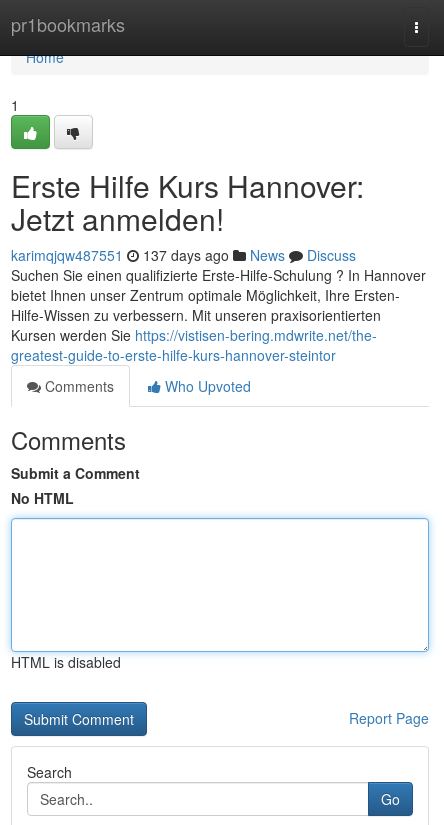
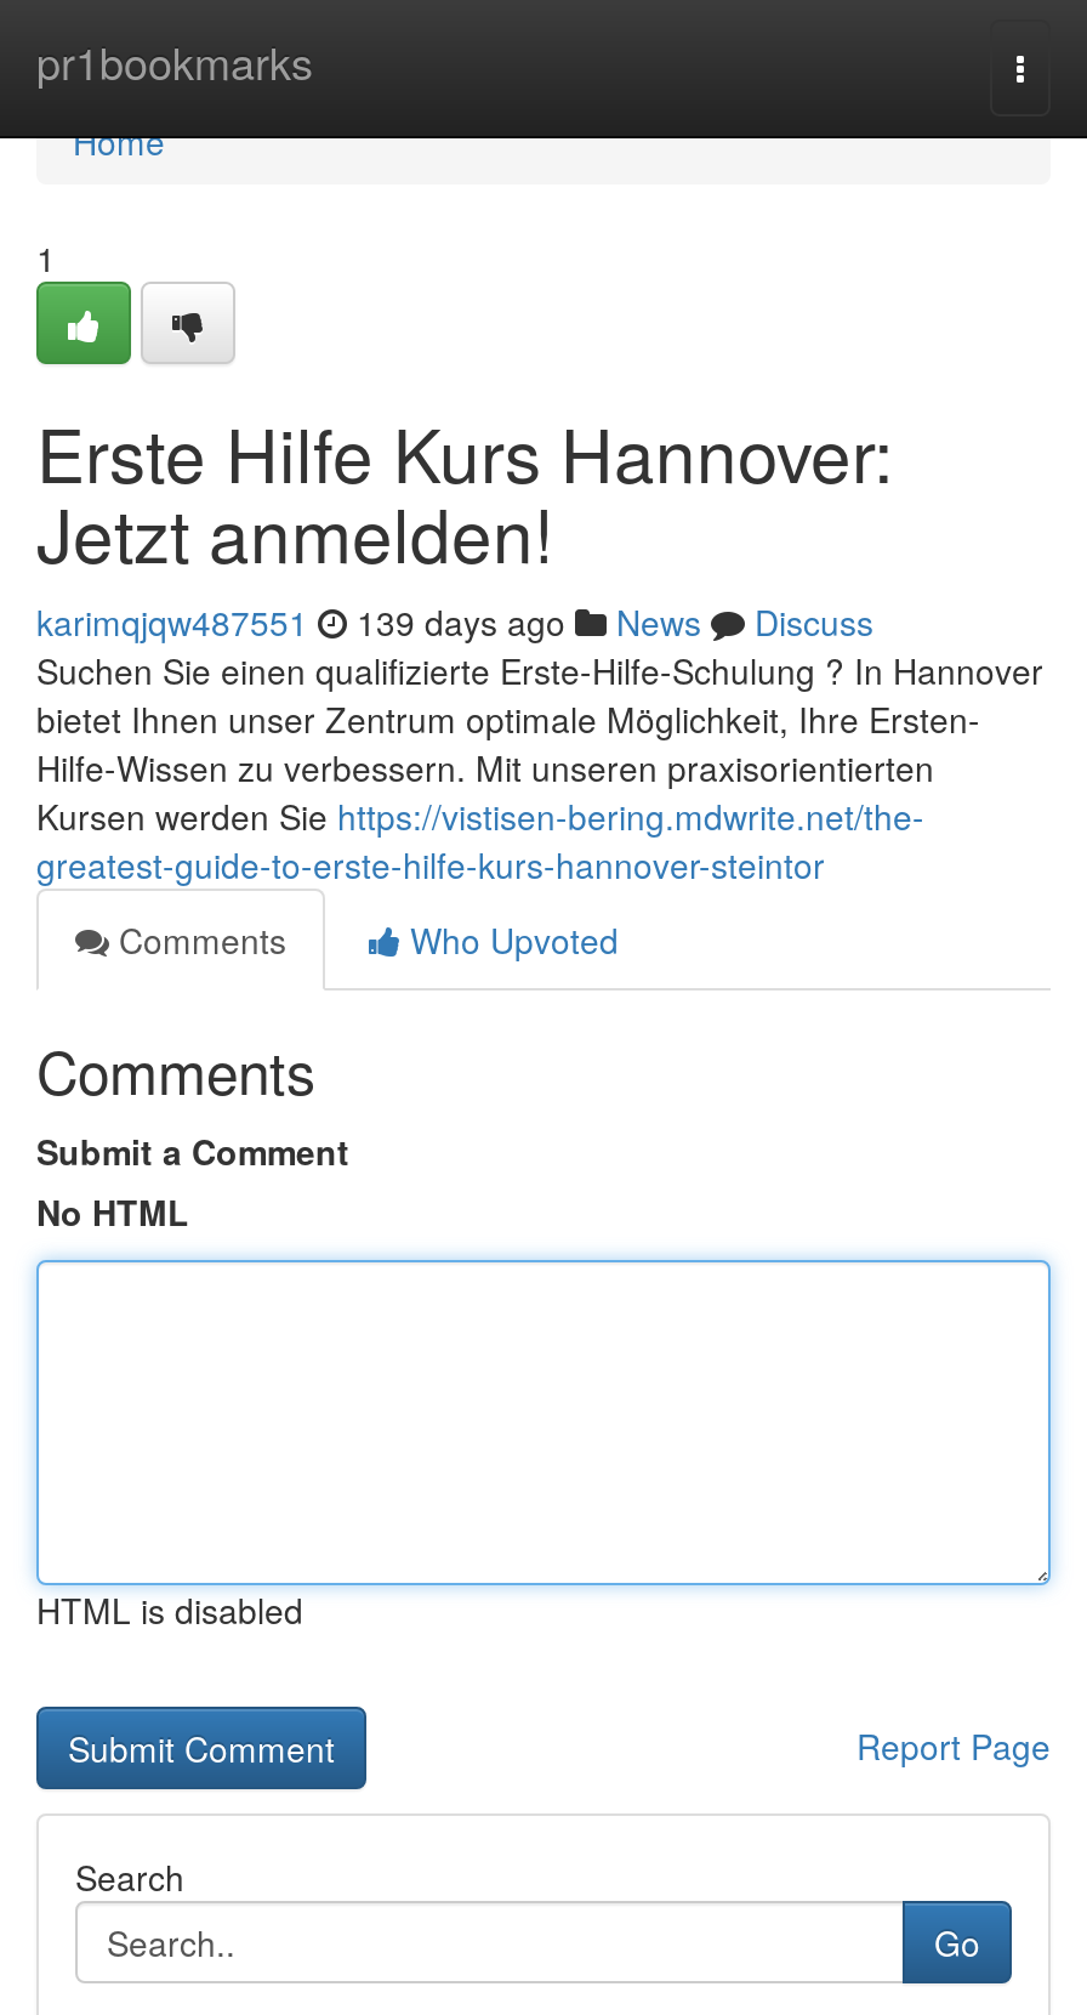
[11,245,356,265] karimqjqw487551 137 days ago News Discuss -> [36,597,873,646] karimqjqw487551 139 days ago News Discuss

